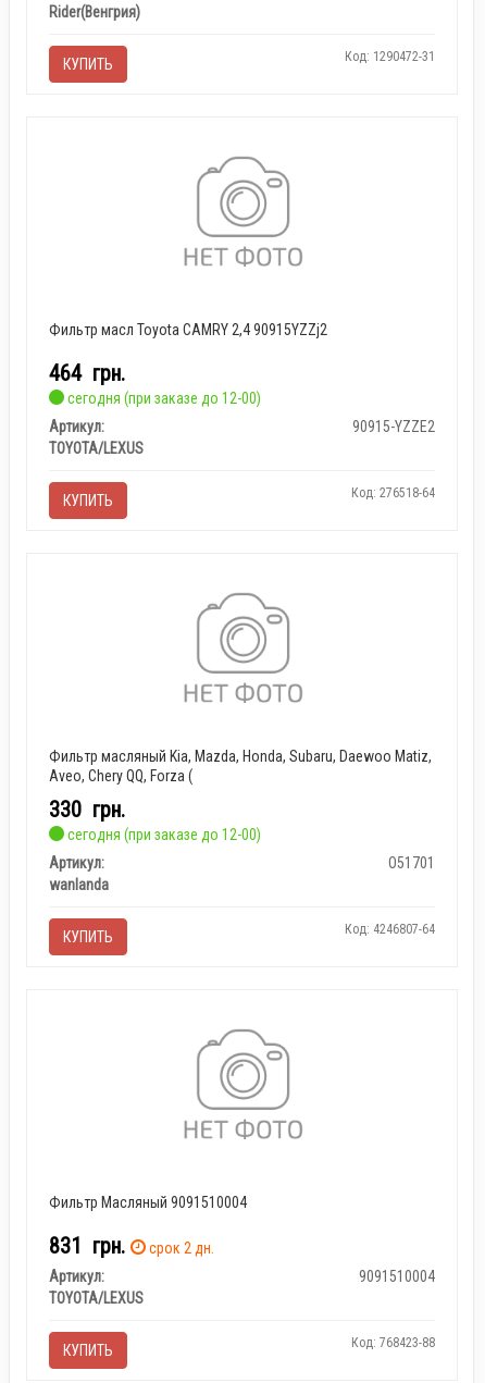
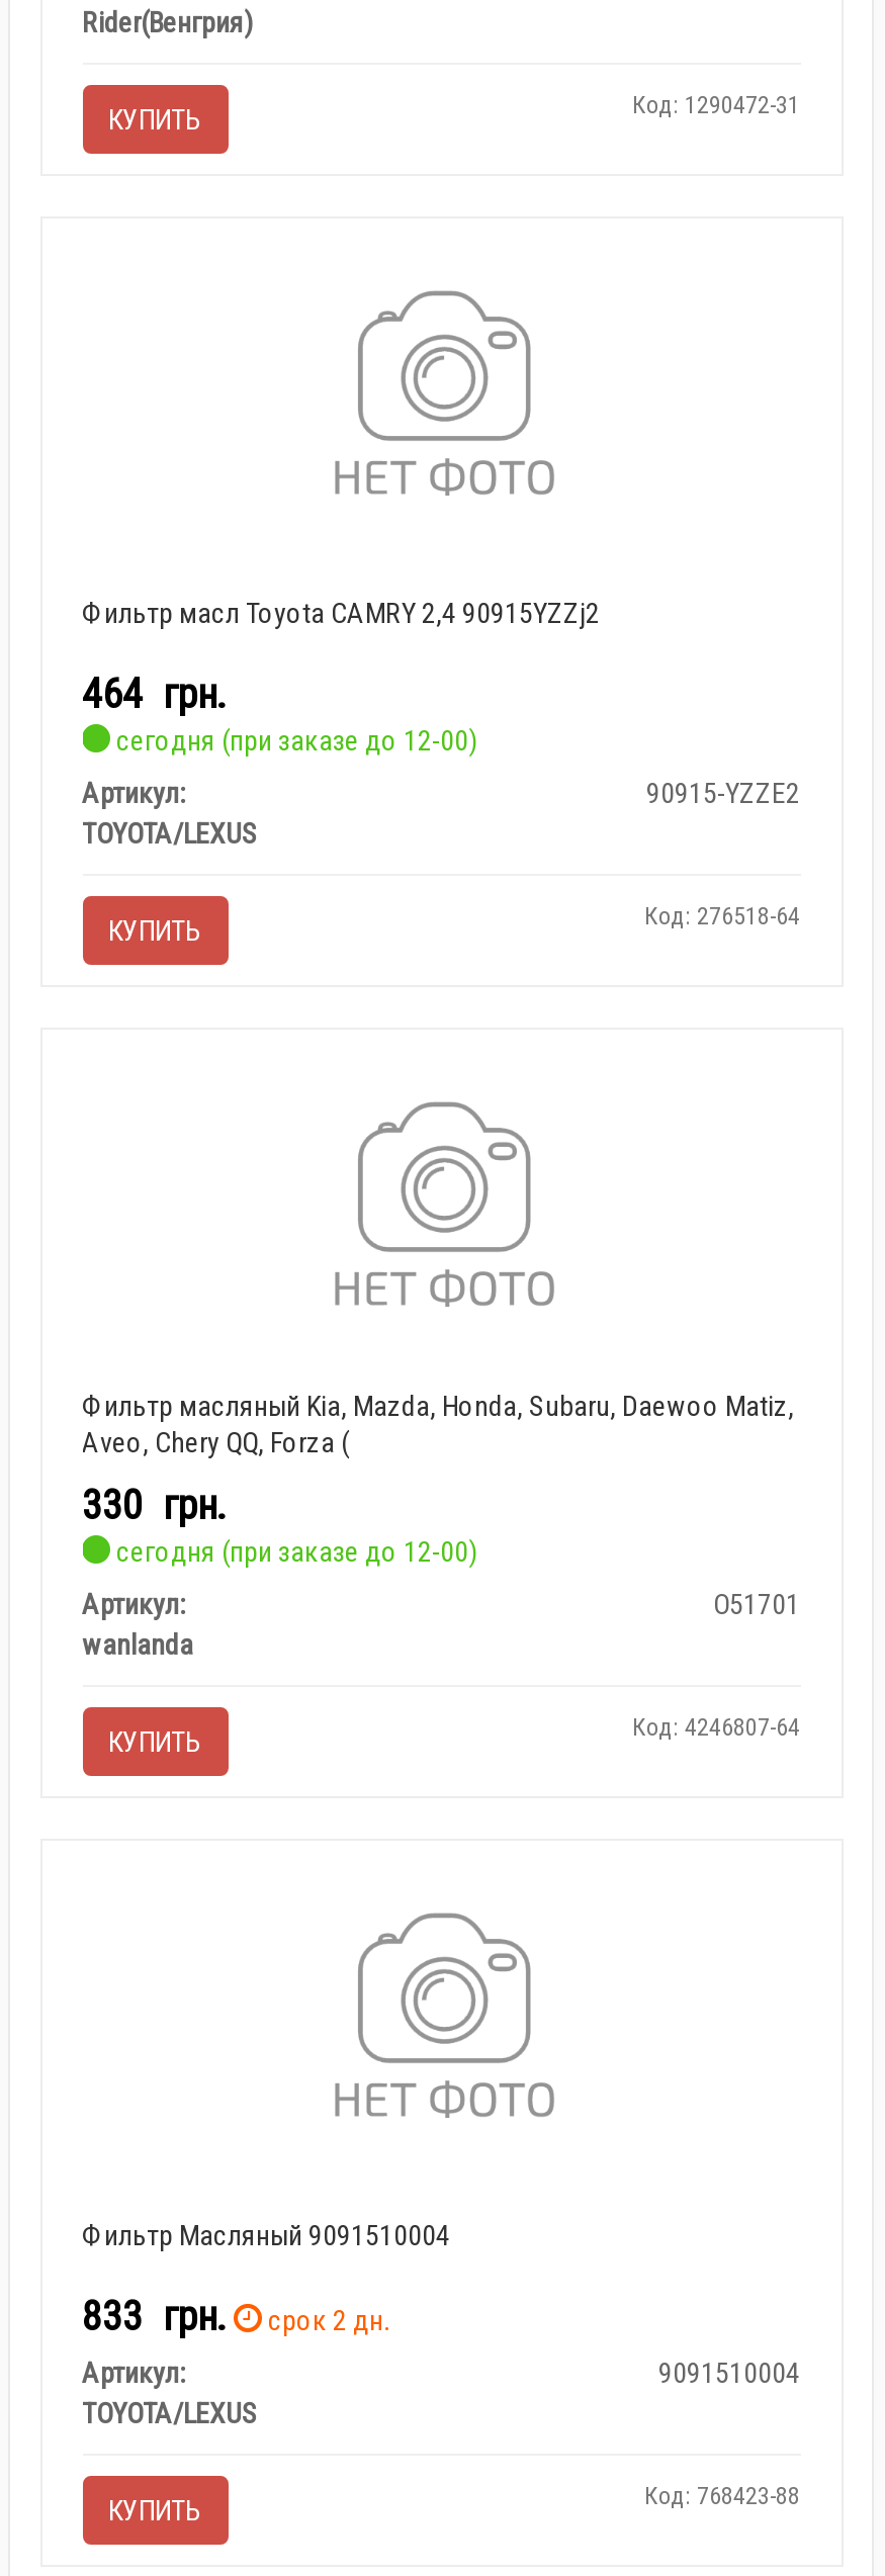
[48,1233,214,1259] 831 грн. срок 2 дн. -> [82,2292,389,2340] 833 грн. срок 2 дн.

